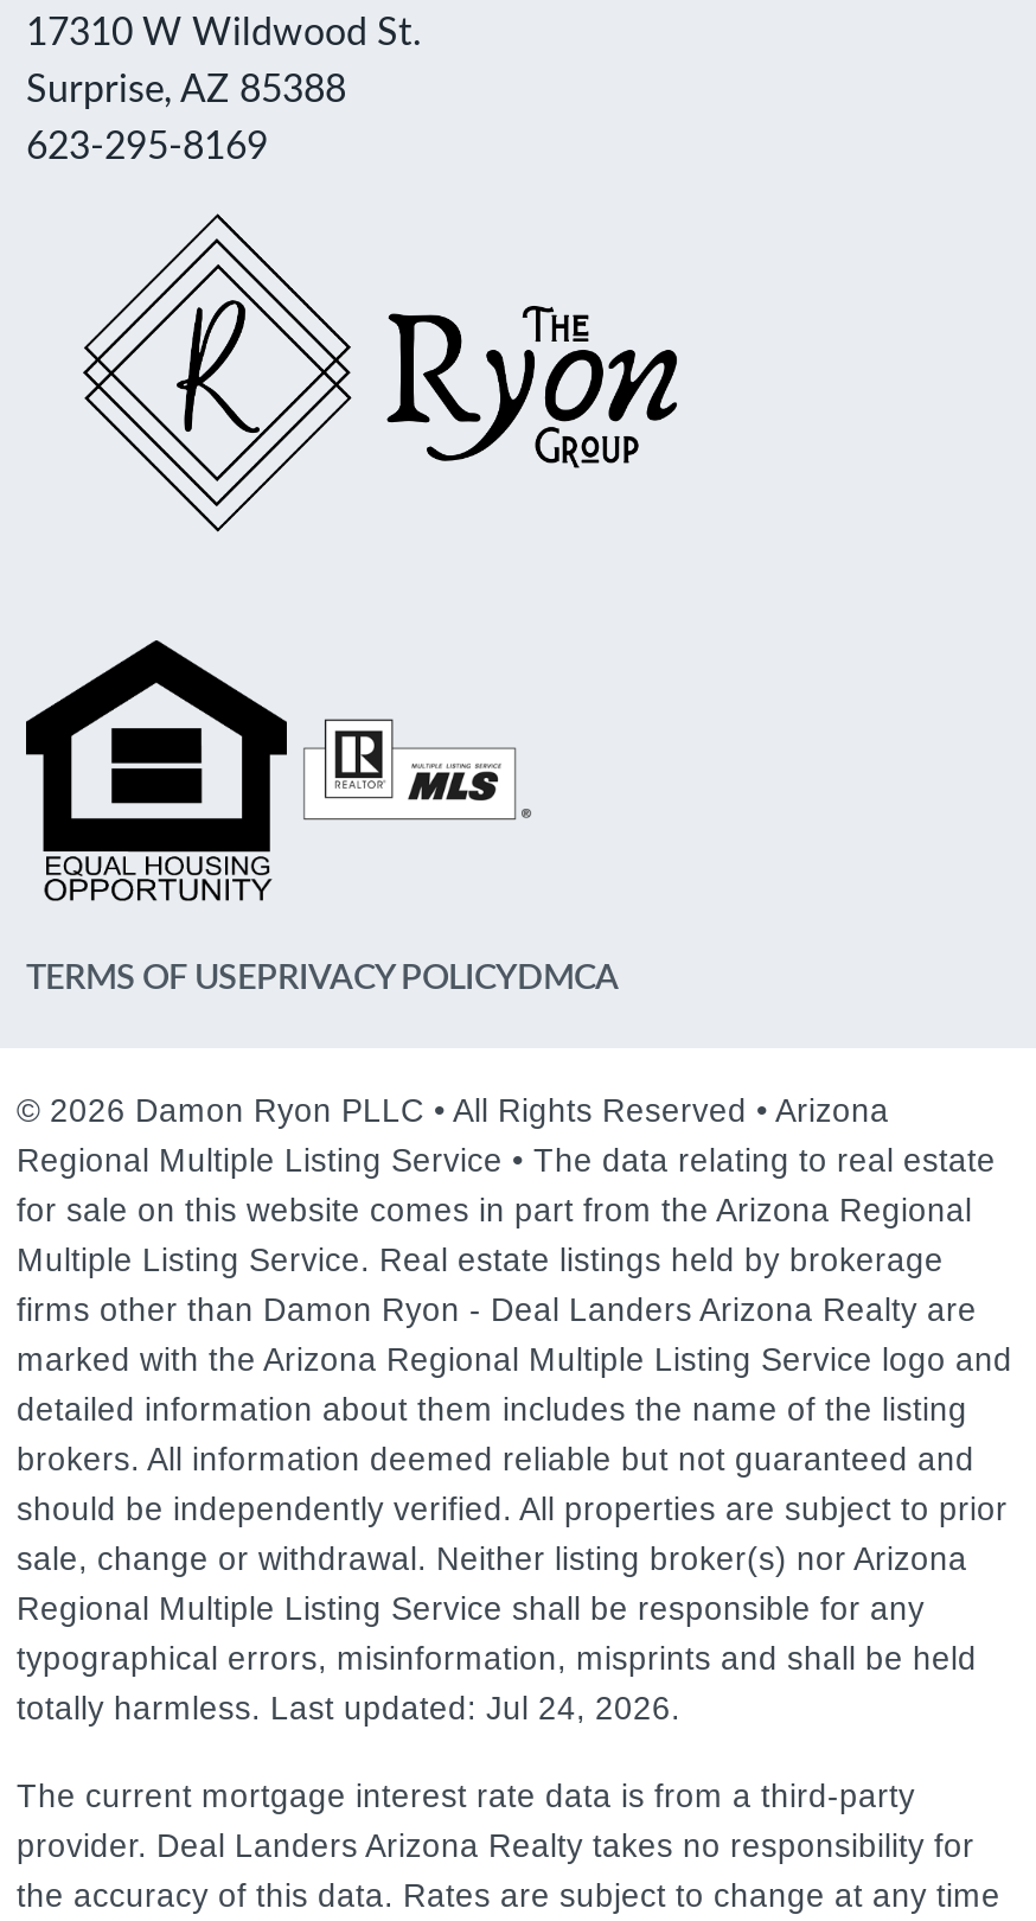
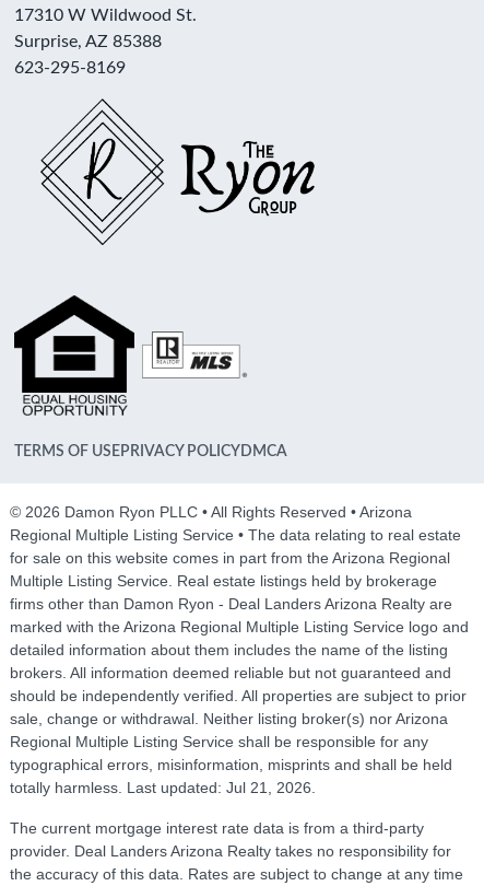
[17,1690,680,1725] totally harmless. Last updated: Jul 24, 2026. -> [10,779,316,796] totally harmless. Last updated: Jul 21, 2026.

